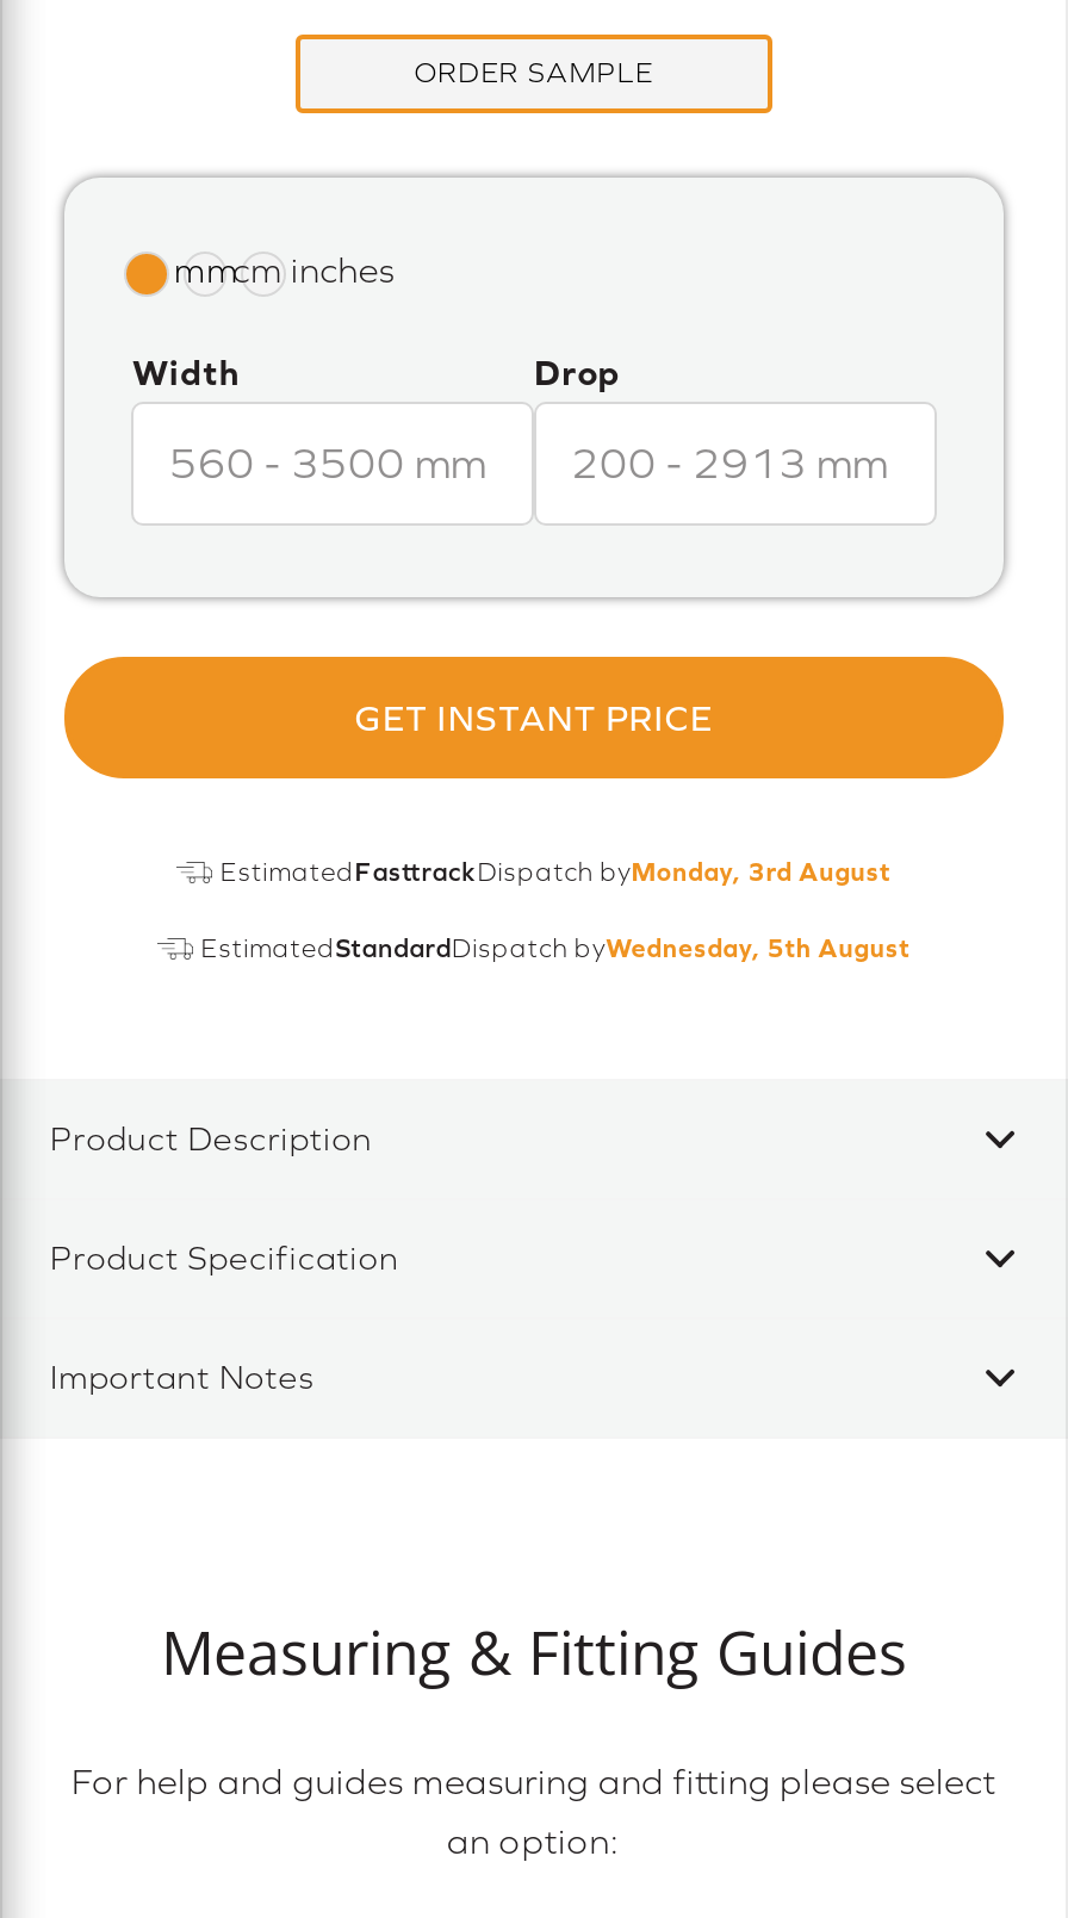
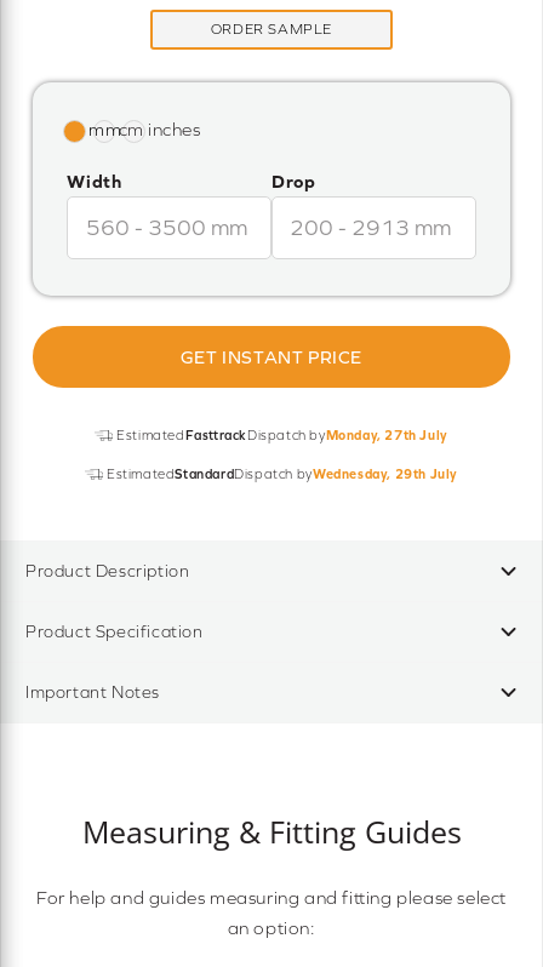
[220,857,891,885] Estimated FasttrackDispatch byMonday, 3rd August -> [117,428,448,442] Estimated FasttrackDispatch byMonday, 27th July
[201,933,910,962] EstimatedStandardDispatch byWednesday, 5th August -> [107,466,458,481] EstimatedStandardDispatch byWednesday, 29th July

